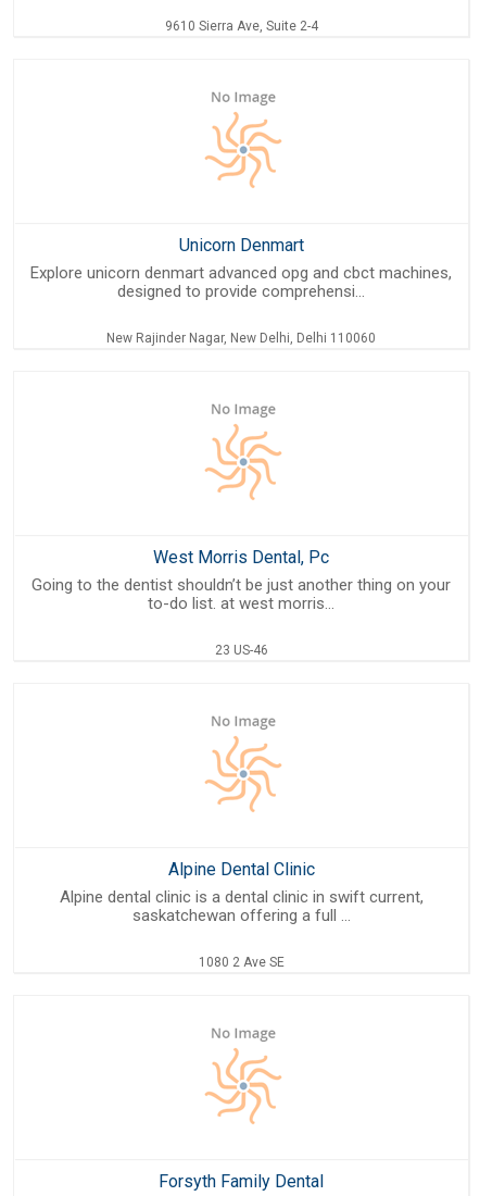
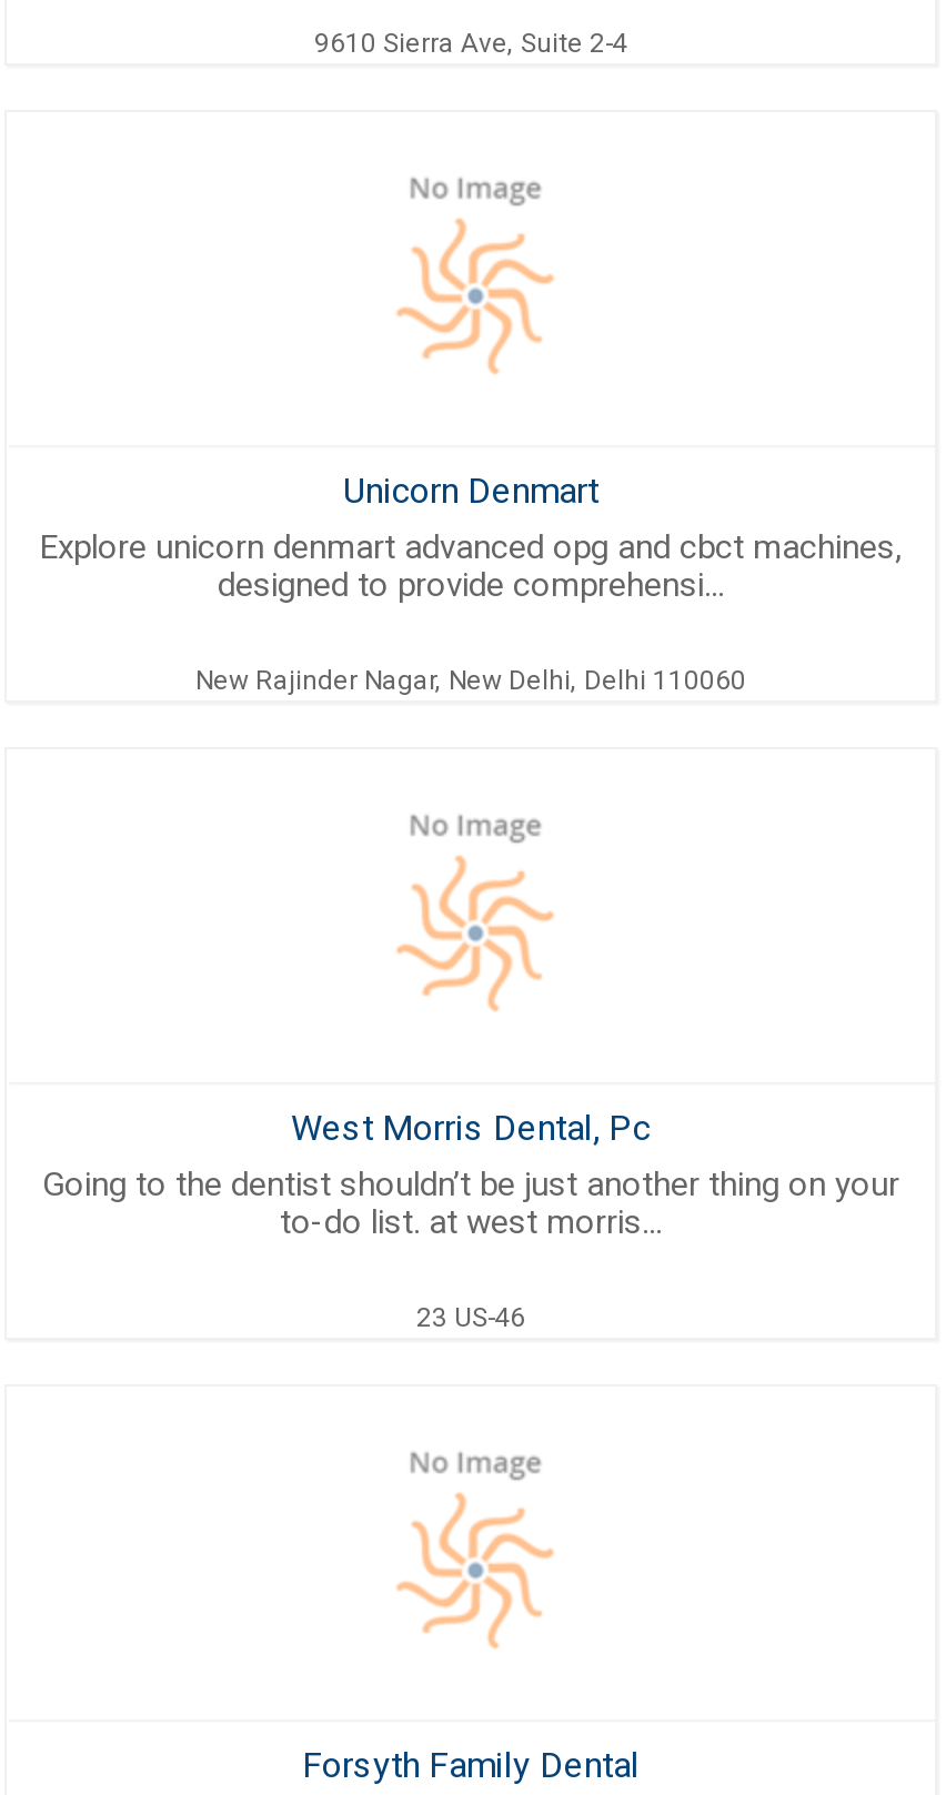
[59,859,423,970] Alpine Dental Clinic | Alpine dental clinic is a dental clinic in swift current, | saskatchewan offering a full ... | 1080 2 Ave SE -> none

